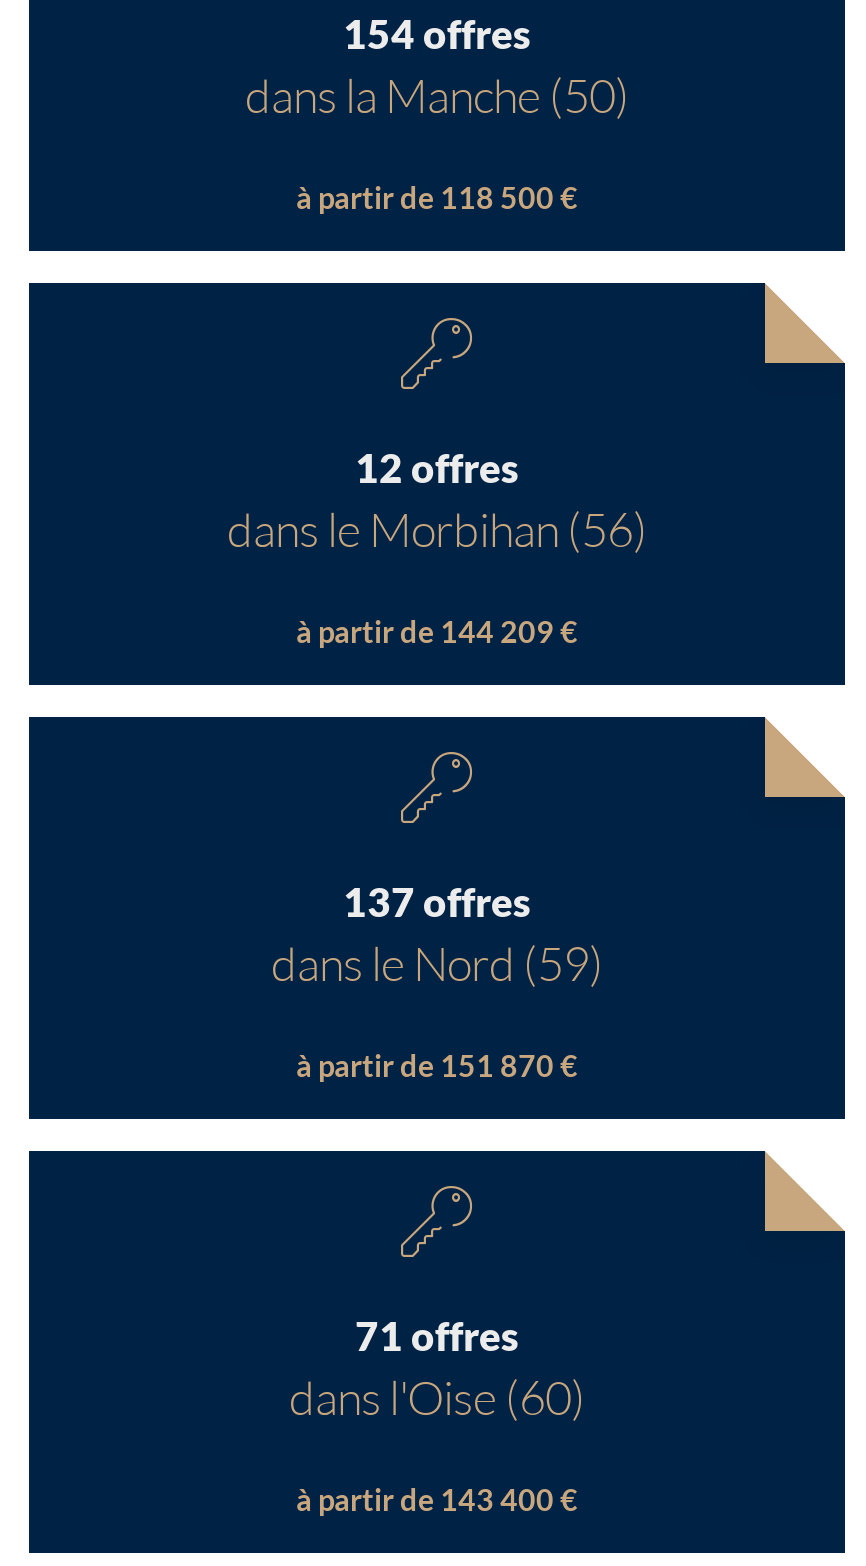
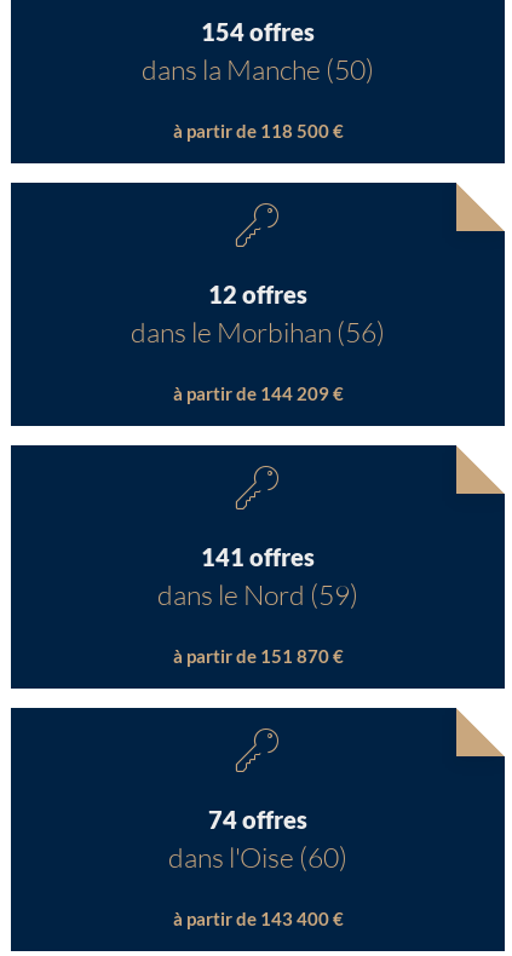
[343,876,531,924] 137 offres -> [201,542,315,571] 141 offres
[355,1310,519,1358] 71 offres -> [208,804,307,833] 74 offres

